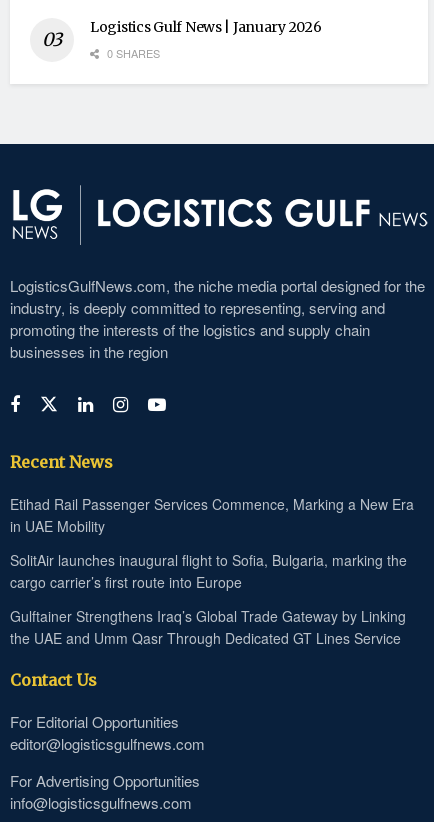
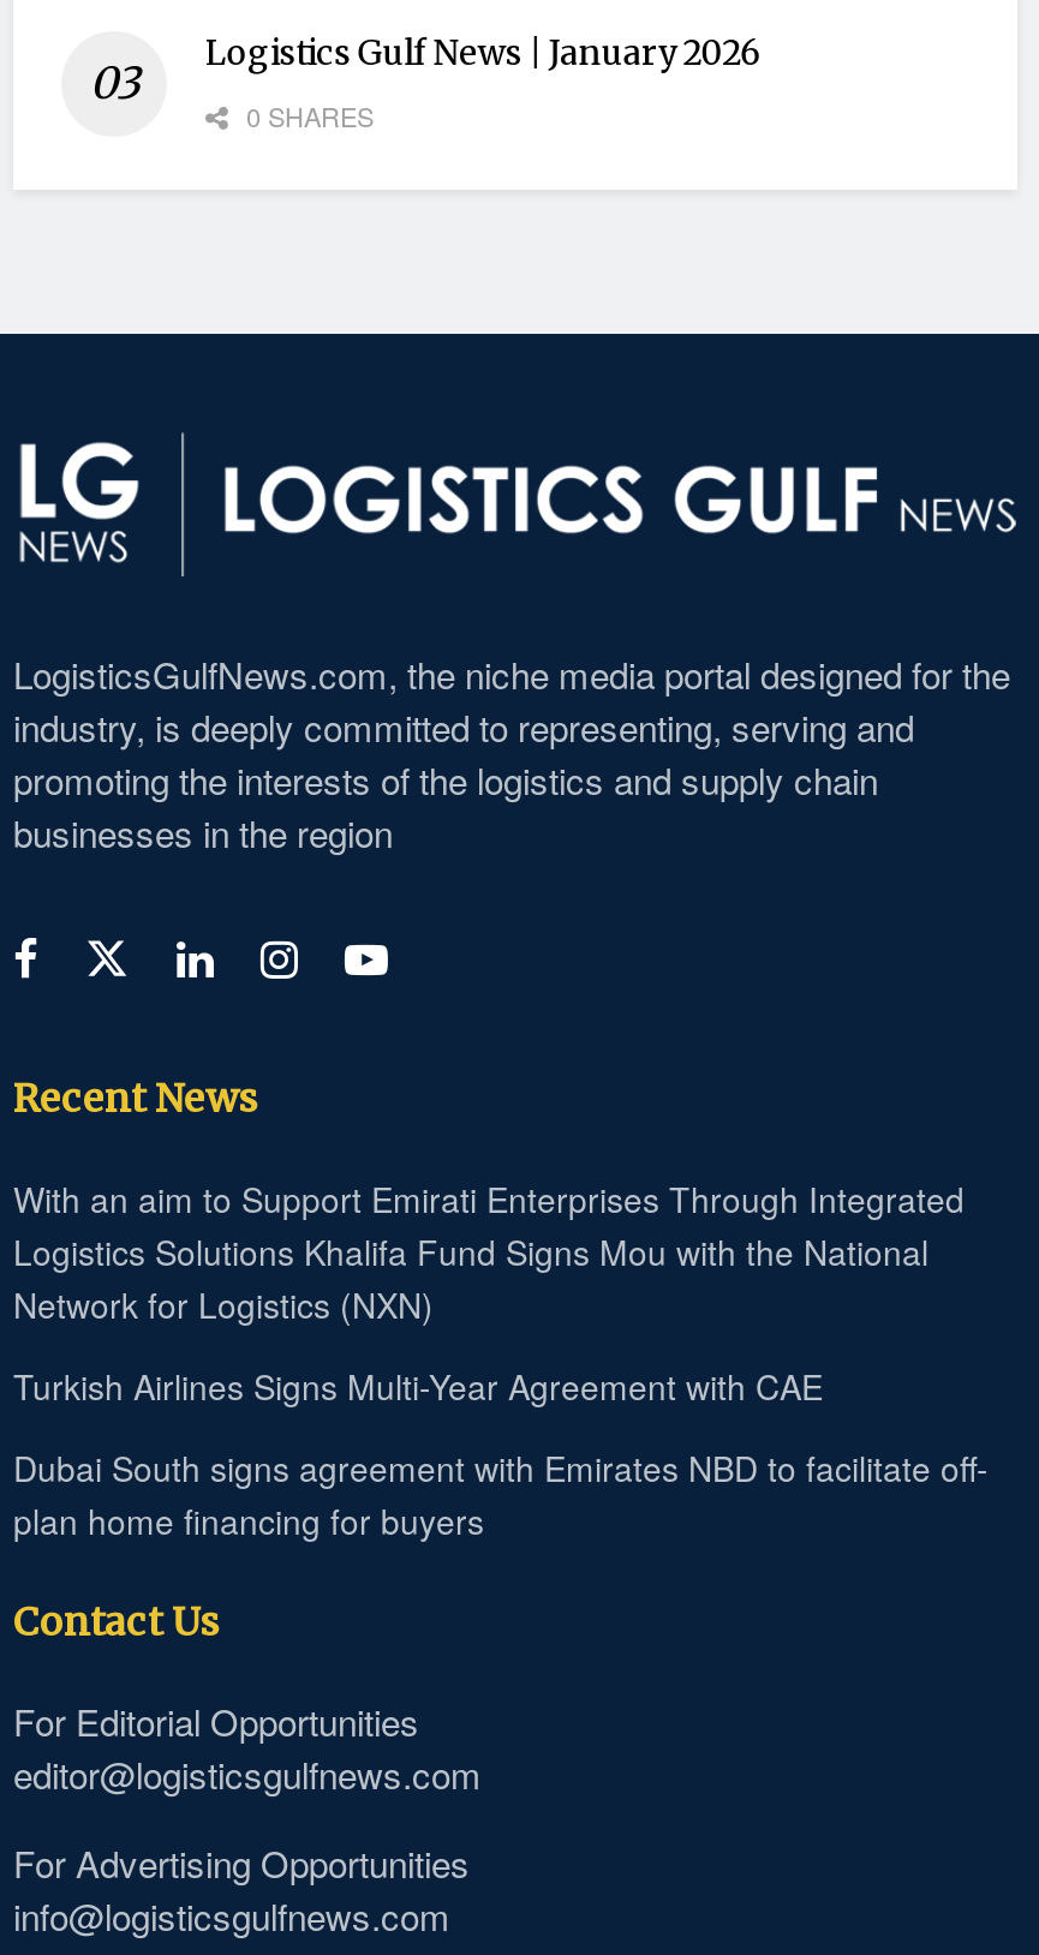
[10,494,414,536] Etihad Rail Passenger Services Commence, Marking a New Era | in UAE Mobility -> [13,1173,965,1327] With an aim to Support Emirati Enterprises Through Integrated | Logistics Solutions Khalifa Fund Signs Mou with the National | Network for Logistics (NXN)
[10,550,407,592] SolitAir launches inaugural flight to Sofia, Bulgaria, marking the | cargo carrier’s first route into Europe -> [13,1361,823,1409] Turkish Airlines Signs Multi-Year Agreement with CAE
[10,606,406,648] Gulftainer Strengthens Iraq’s Global Trade Gateway by Linking | the UAE and Umm Qasr Through Dedicated GT Lines Service -> [13,1442,989,1543] Dubai South signs agreement with Emirates NBD to facilitate off- | plan home financing for buyers

